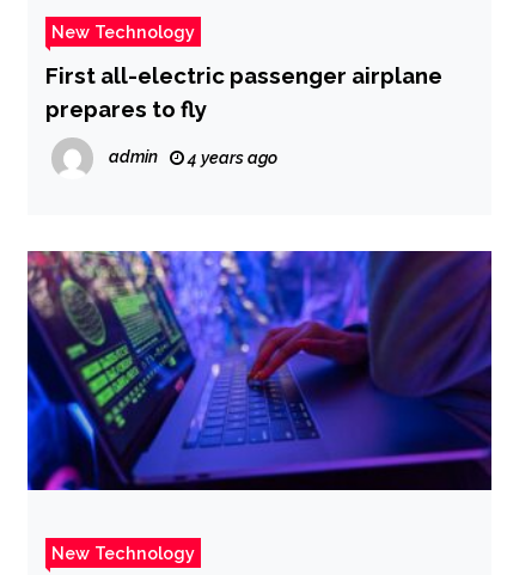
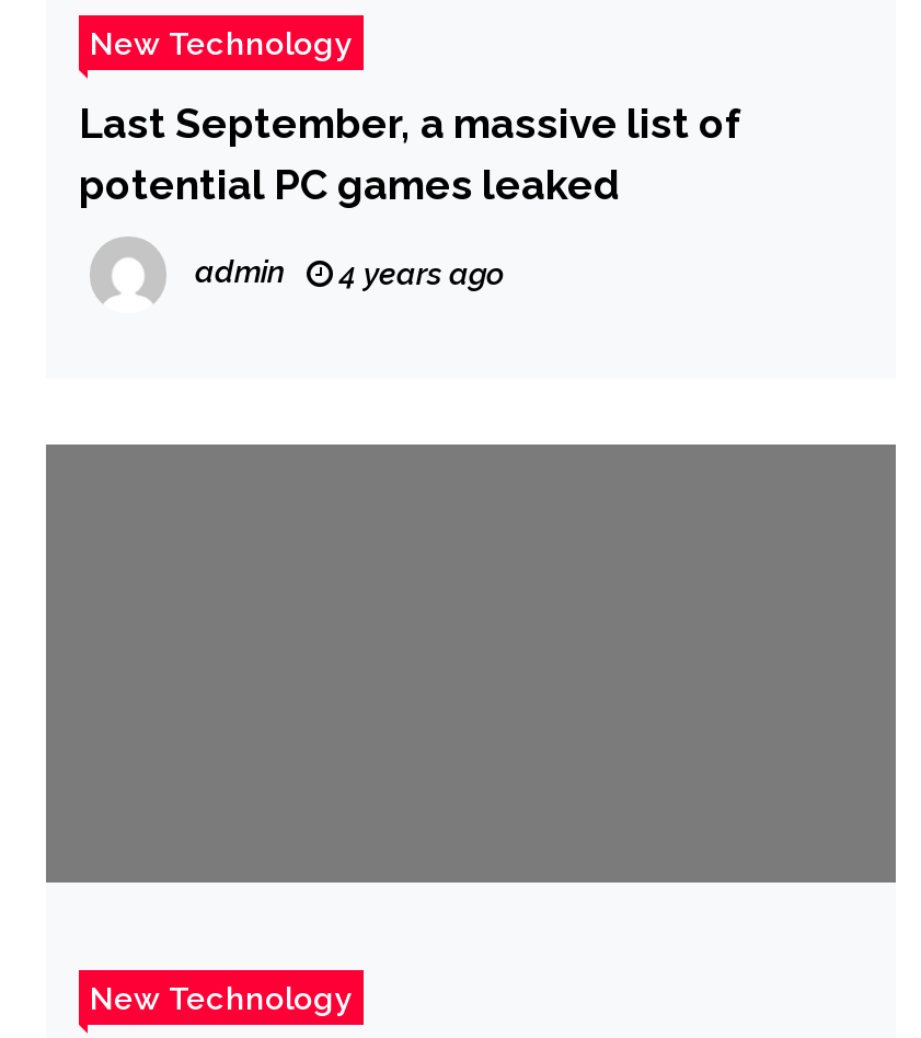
[45,62,442,122] First all-electric passenger airplane | prepares to fly -> [79,99,742,208] Last September, a massive list of | potential PC games leaked
[26,250,493,491] [image] -> none

